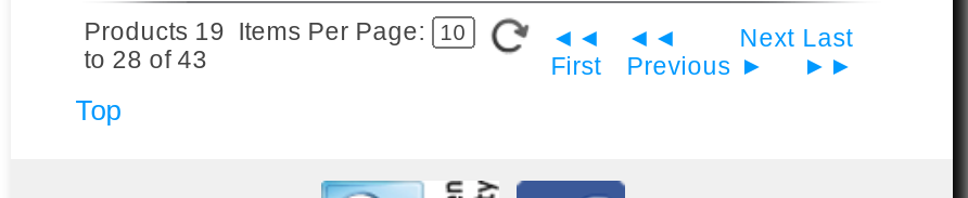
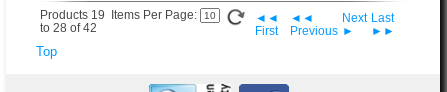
[84,45,208,73] to 28 of 43 -> [40,21,97,34] to 28 of 42

